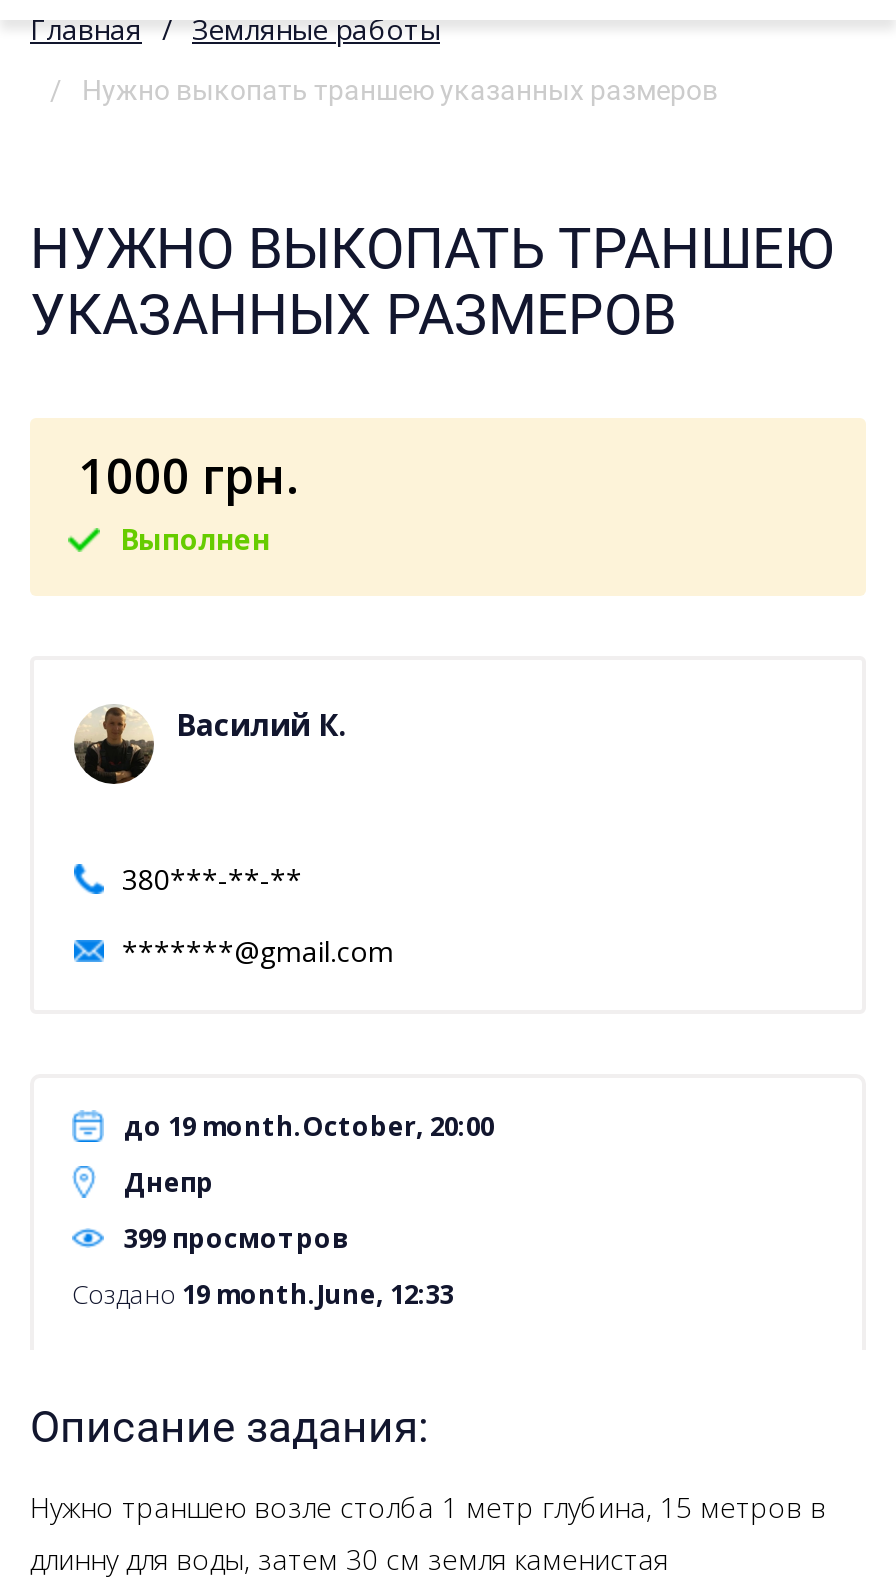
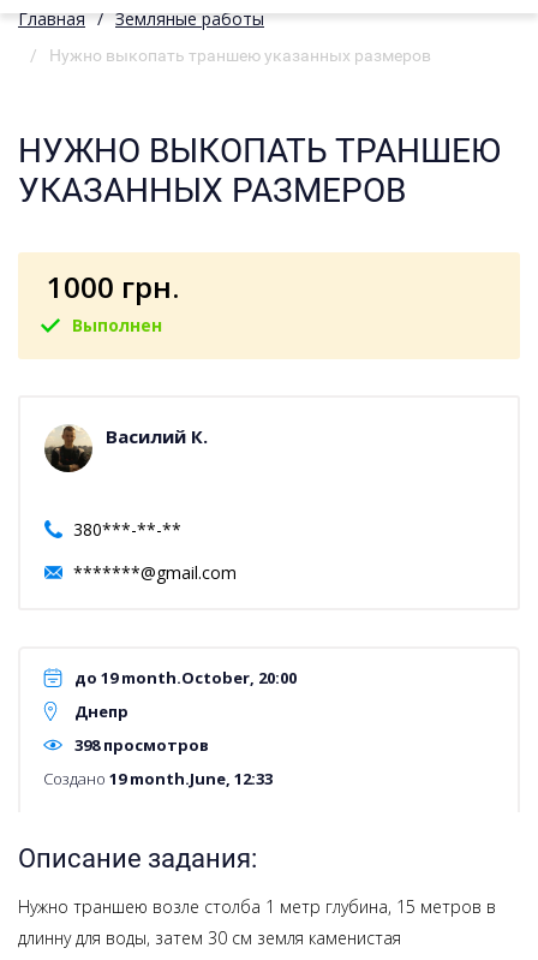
[124,1220,348,1256] 399 просмотров -> [74,734,209,756] 398 просмотров

